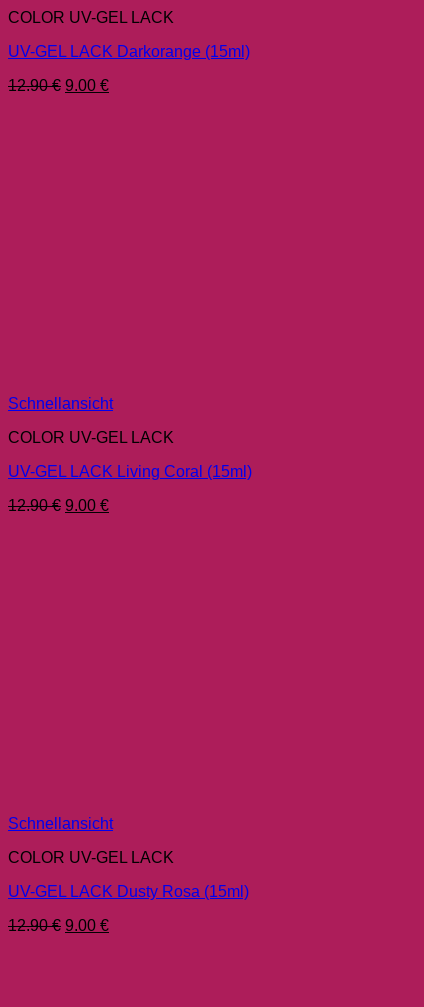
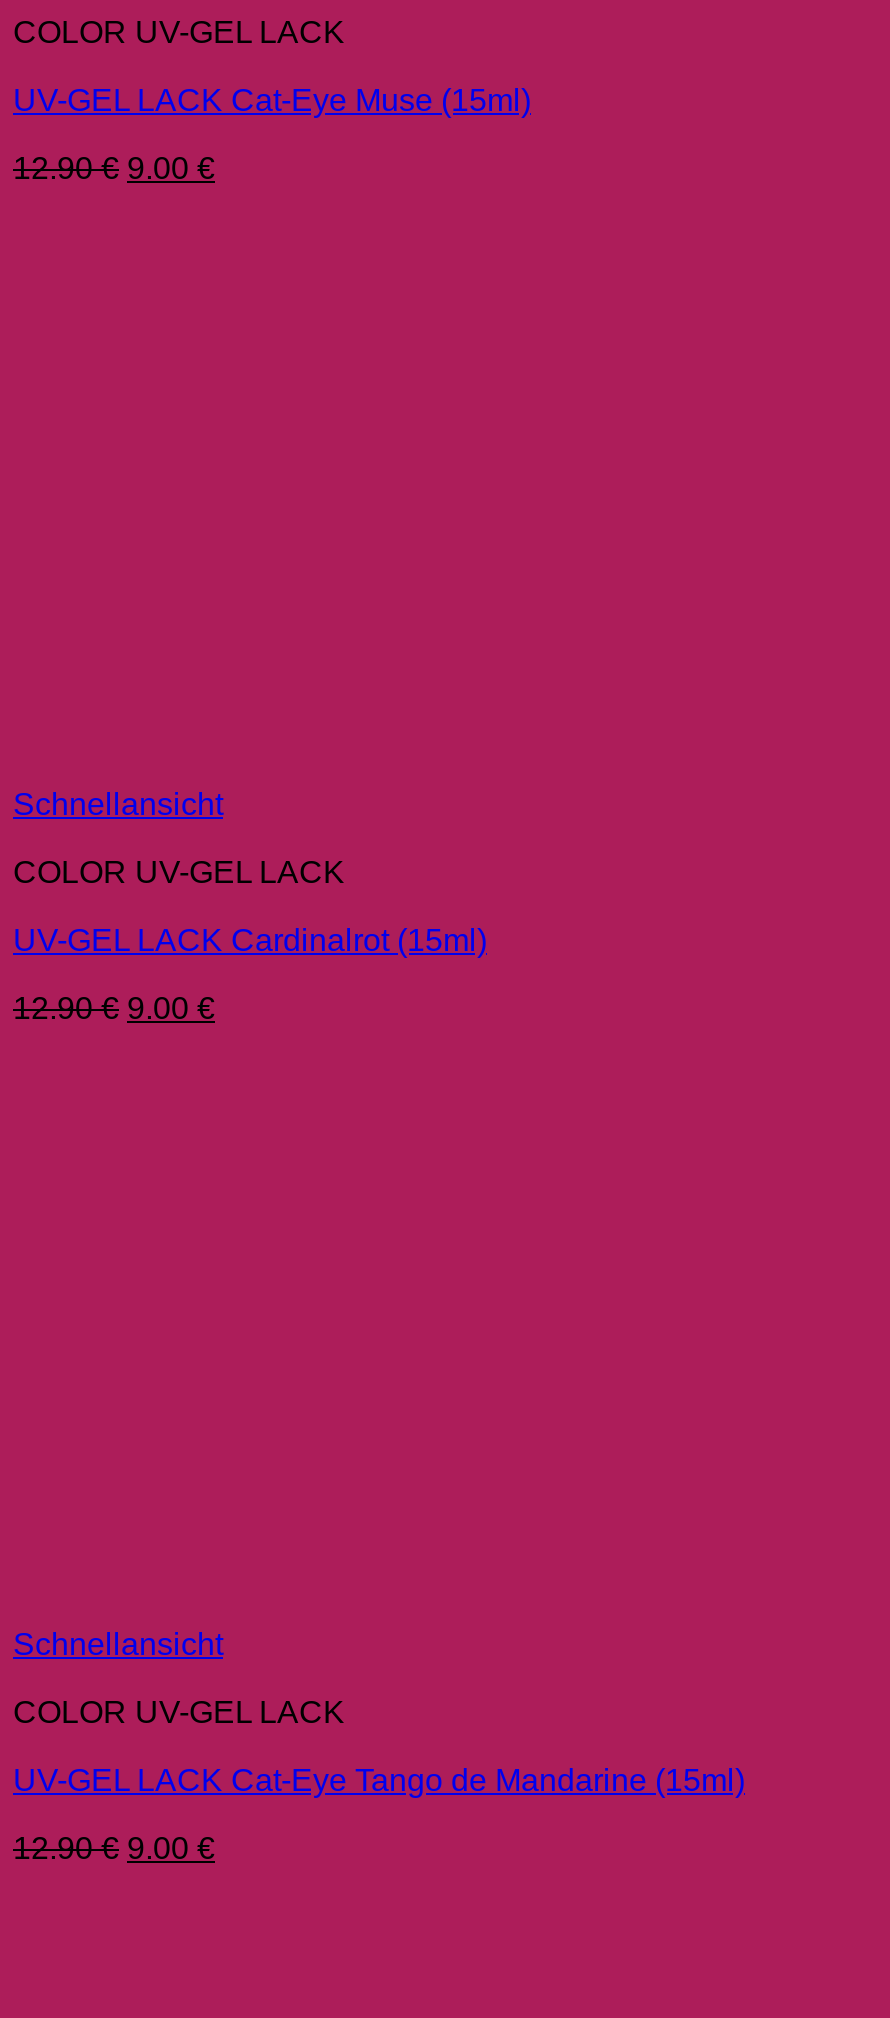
[8,43,250,60] UV-GEL LACK Darkorange (15ml) -> [13,83,531,117] UV-GEL LACK Cat-Eye Muse (15ml)
[8,463,252,480] UV-GEL LACK Living Coral (15ml) -> [13,923,487,957] UV-GEL LACK Cardinalrot (15ml)
[8,883,249,900] UV-GEL LACK Dusty Rosa (15ml) -> [13,1763,745,1797] UV-GEL LACK Cat-Eye Tango de Mandarine (15ml)

